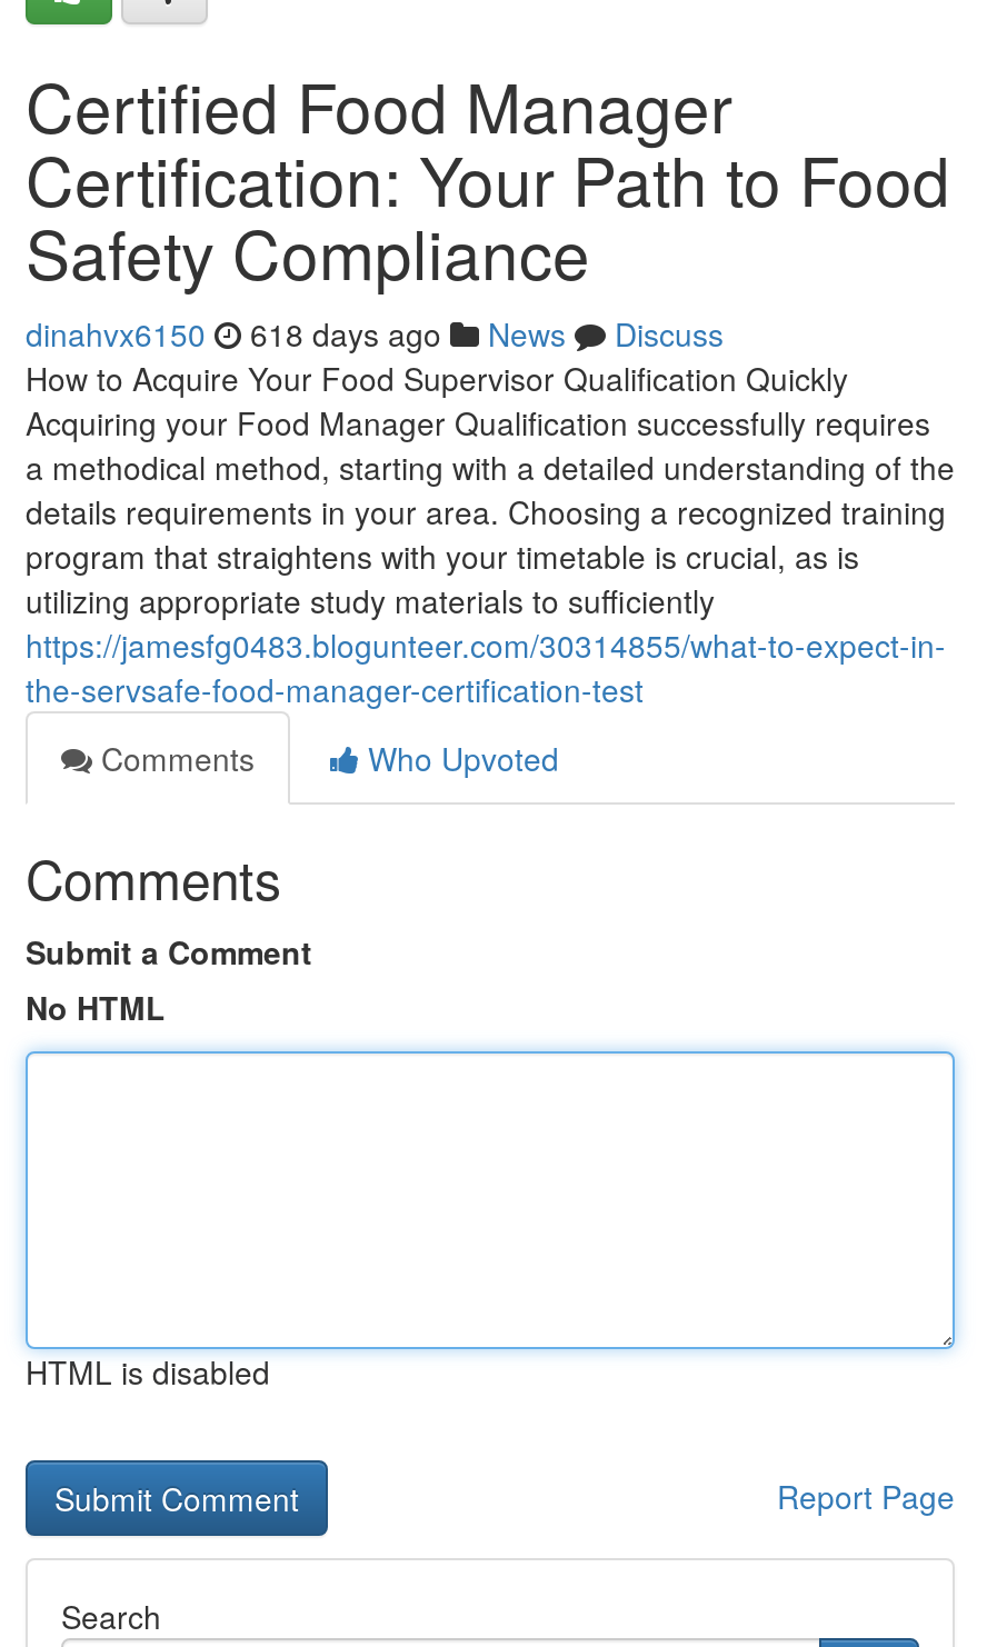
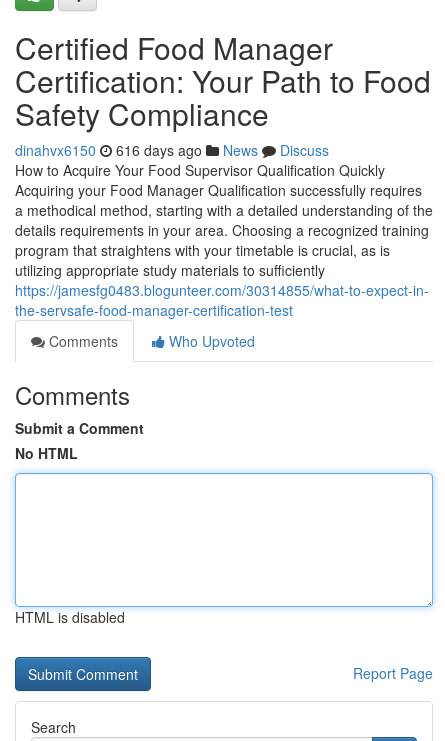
[26,311,724,356] dinahvx6150 618 days ago News Discuss -> [15,140,329,160] dinahvx6150 616 days ago News Discuss

